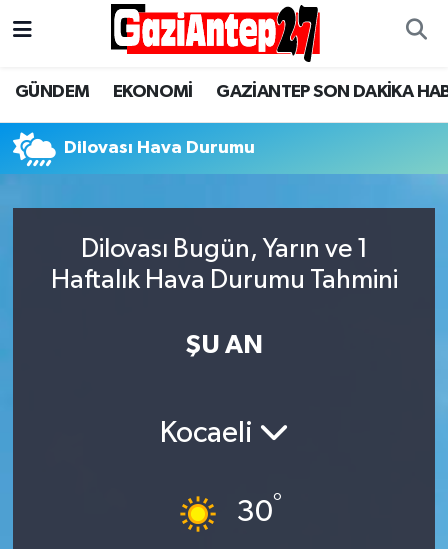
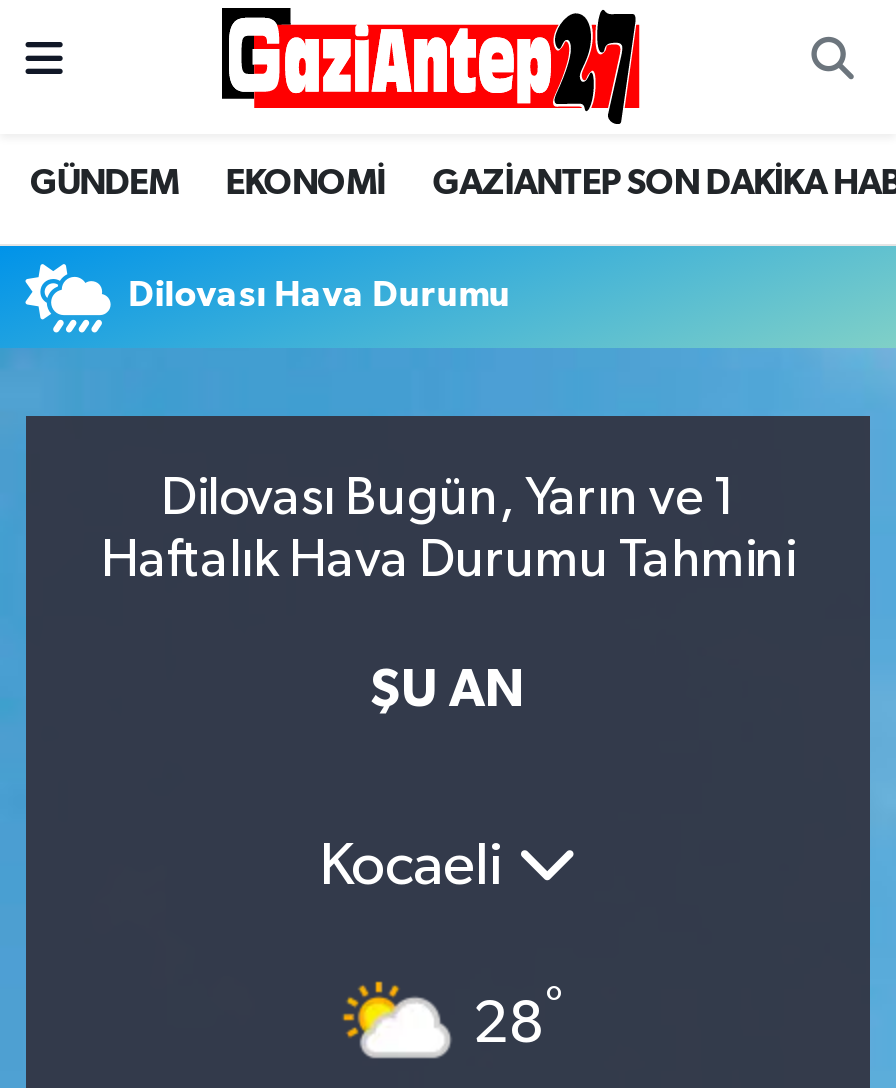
[172,491,282,533] [image] | 30° -> [342,980,563,1062] [image] | 28°

